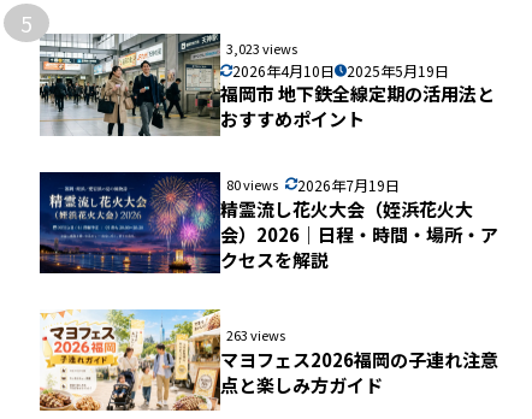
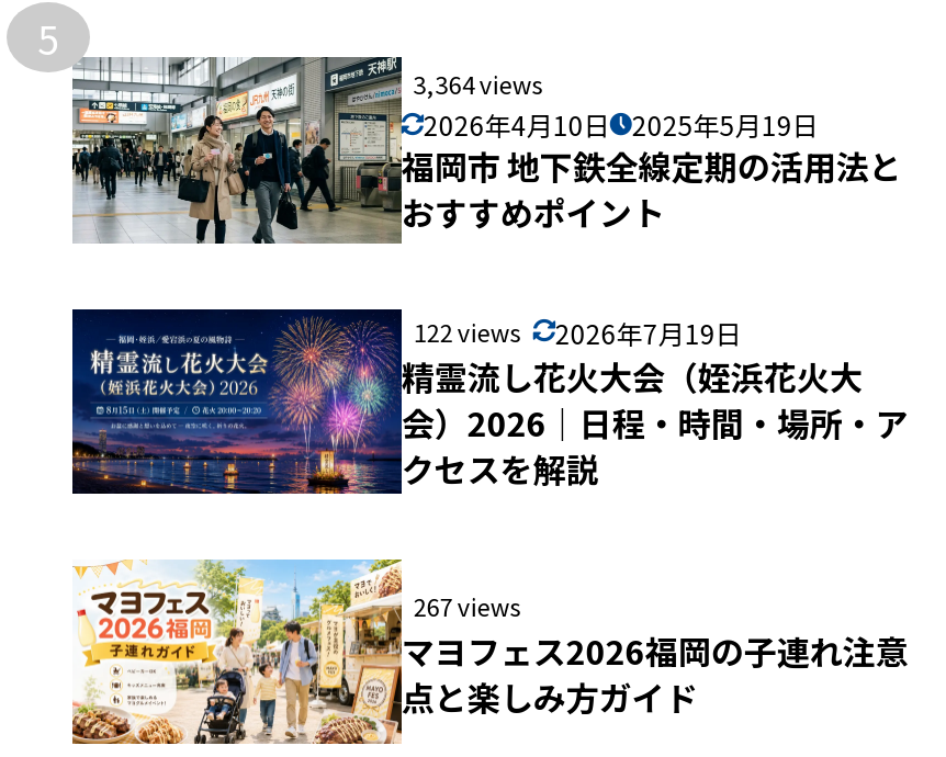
[227,39,298,58] 3,023 views -> [414,66,543,102] 3,364 views
[227,174,399,195] 80 views 2026年7月19日 -> [414,313,742,350] 122 views 2026年7月19日
[227,325,286,344] 263 views -> [414,587,521,622] 267 views

